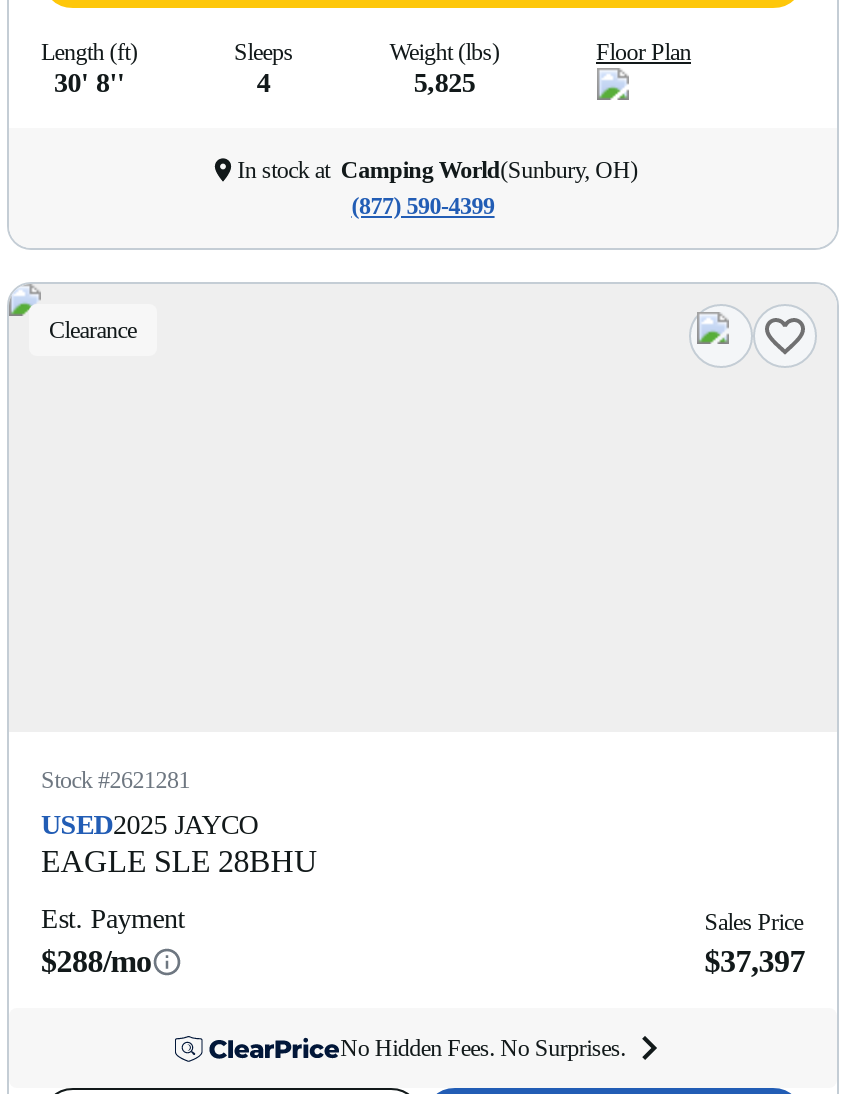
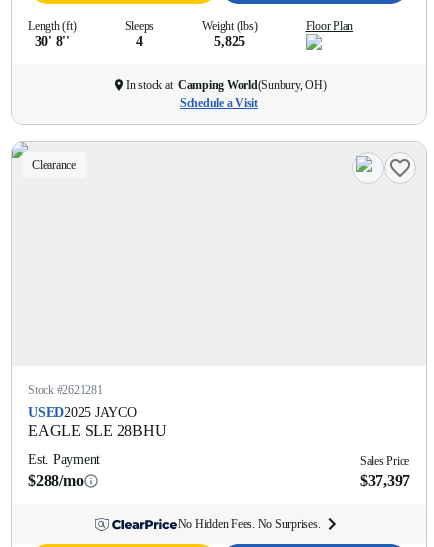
[351,192,494,220] (877) 590-4399 -> [180,96,258,110] Schedule a Visit

